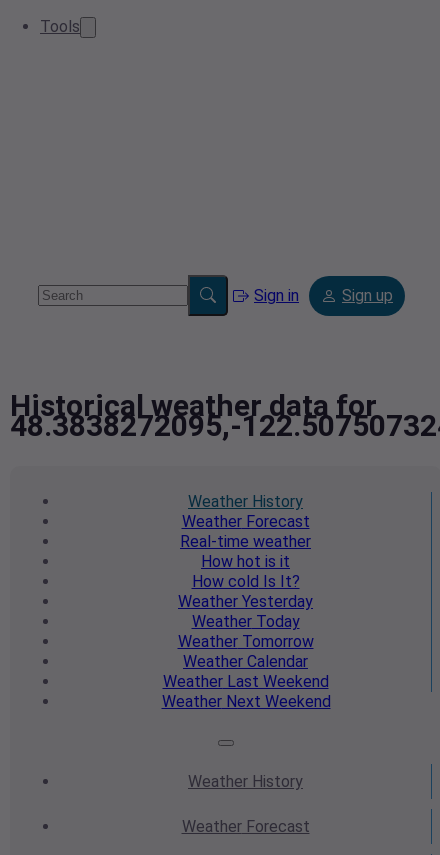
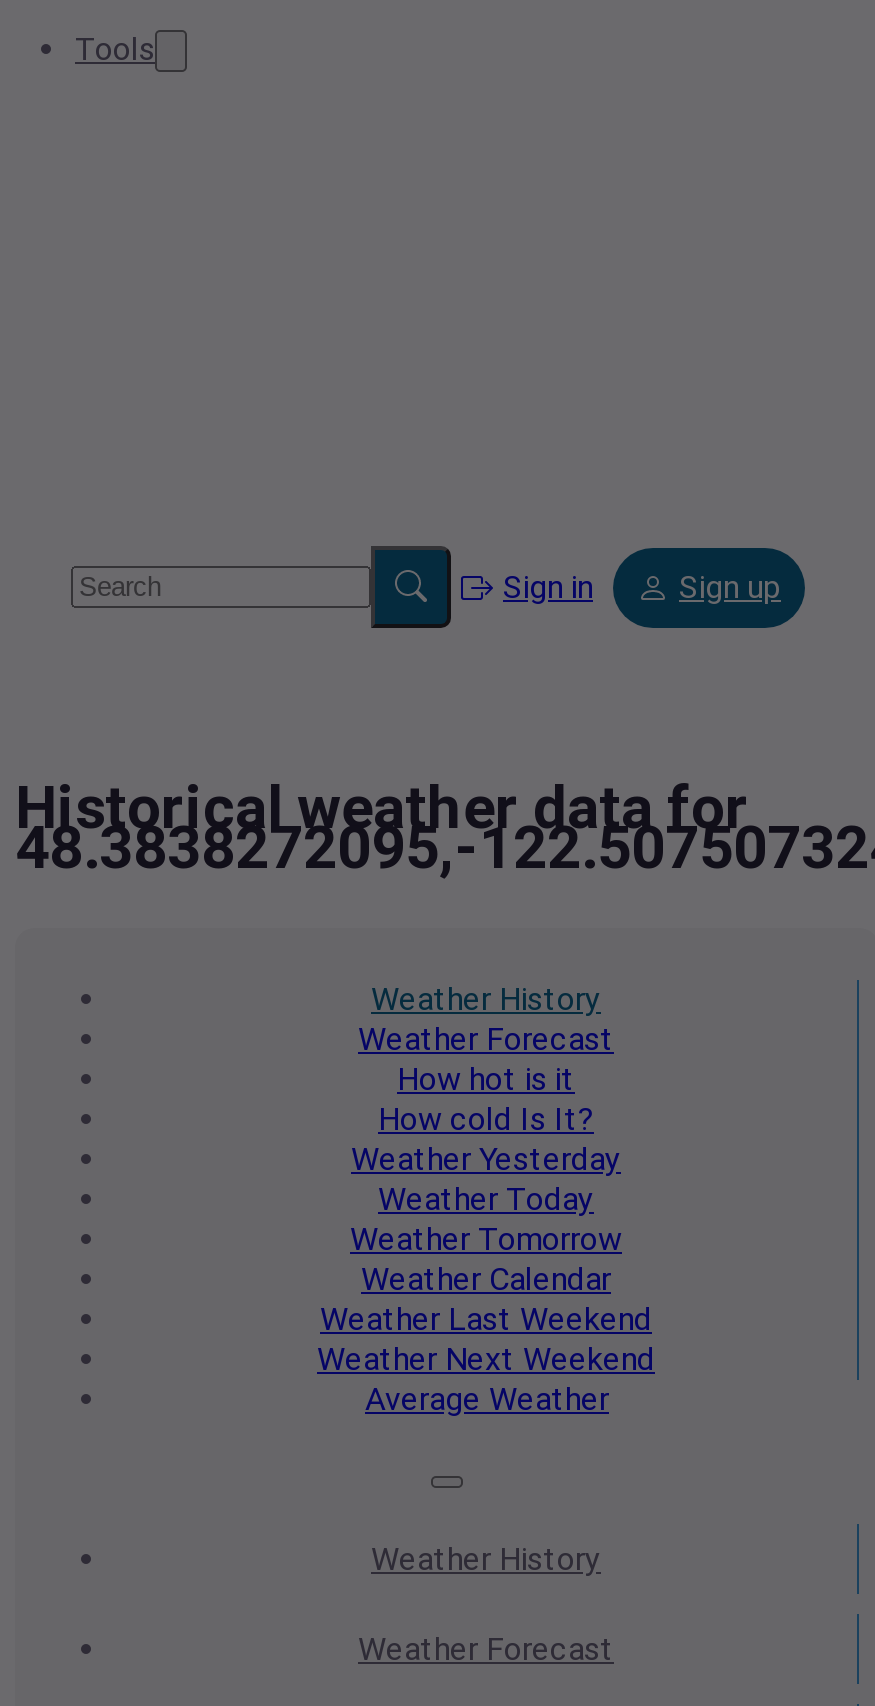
[180,532,311,551] Real-time weather -> none
moved [161,552,330,711] -> [317,1060,655,1378]: How hot is it | How cold Is It? | Weather Yesterday | Weather Today | Weather Tomorrow | Weather Calendar | Weather Last Weekend | Weather Next Weekend
none -> [365,1380,609,1418] Average Weather

